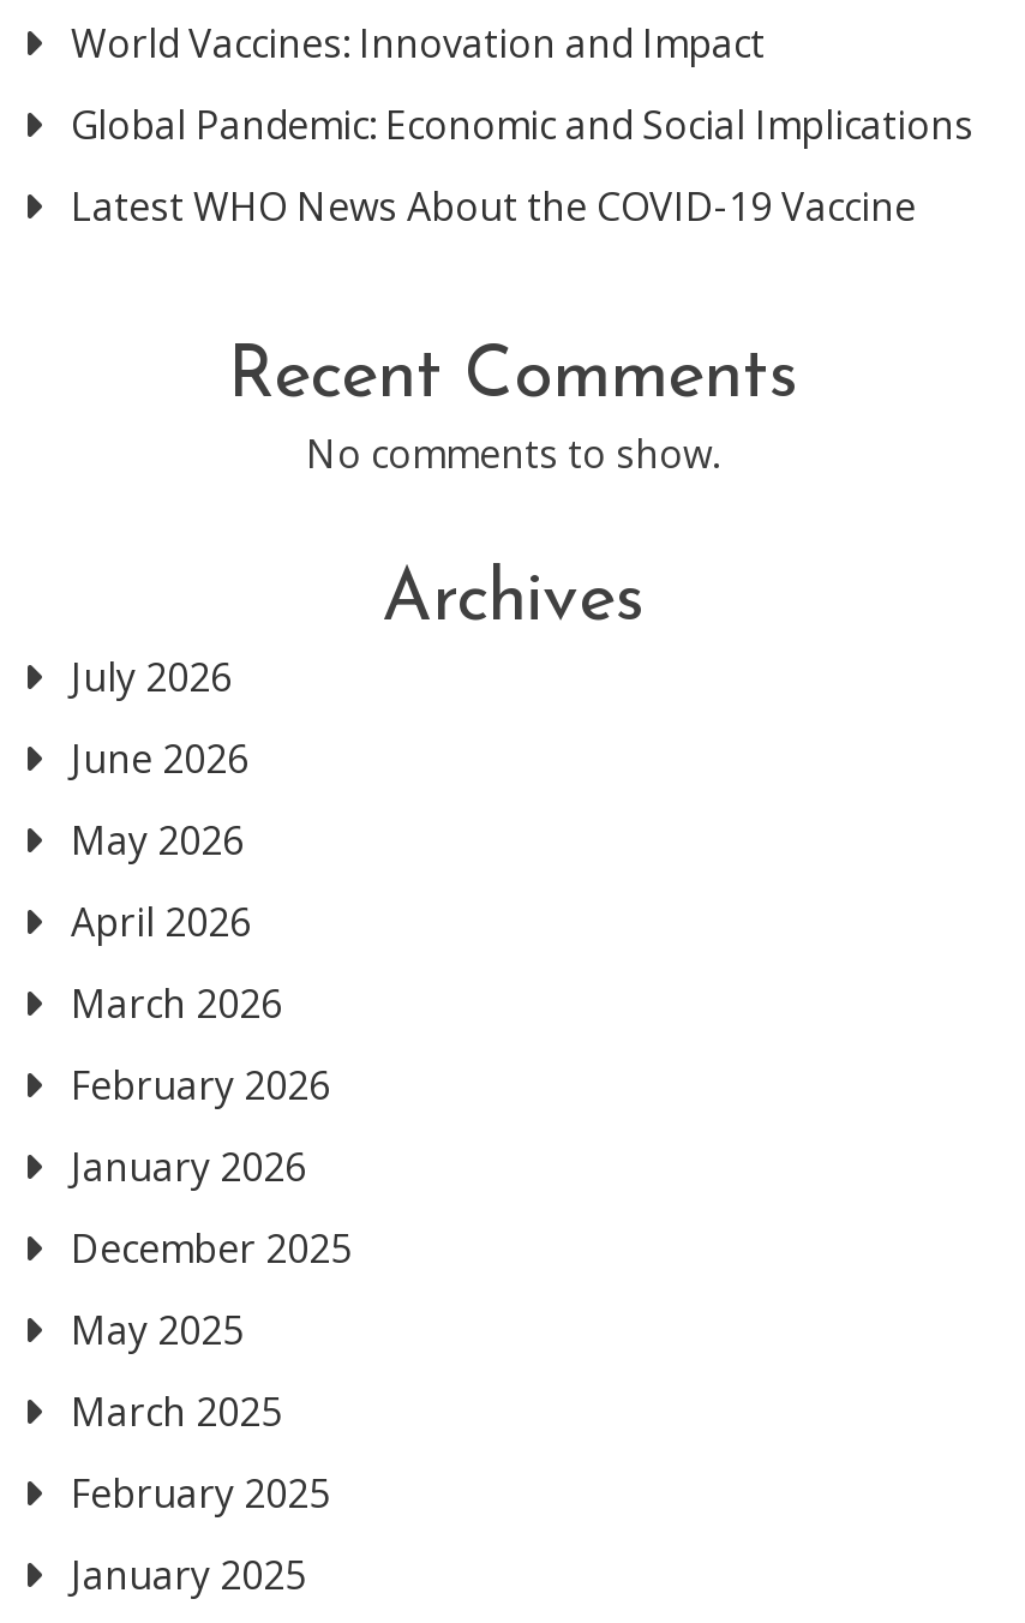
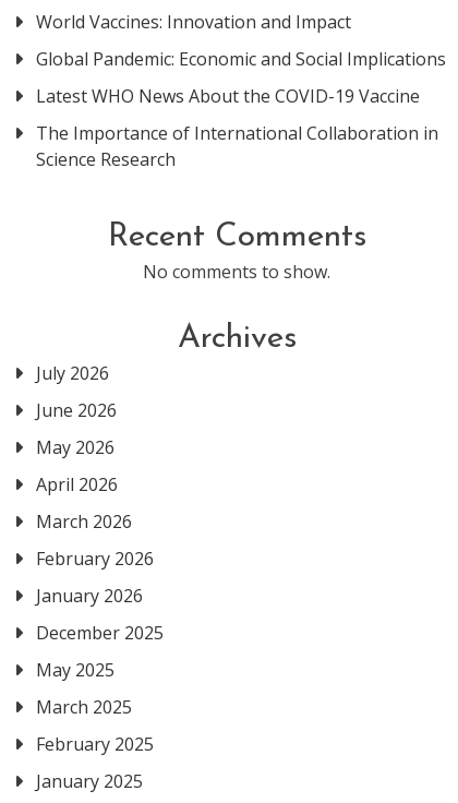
none -> [36,121,438,171] The Importance of International Collaboration in | Science Research

